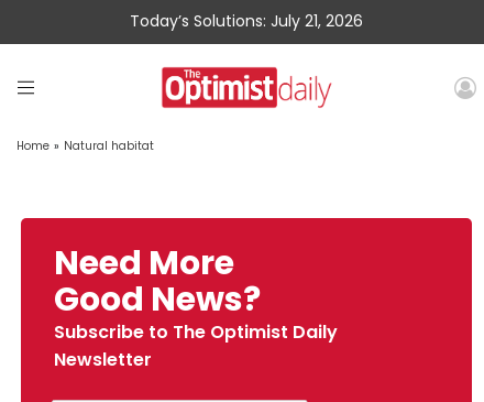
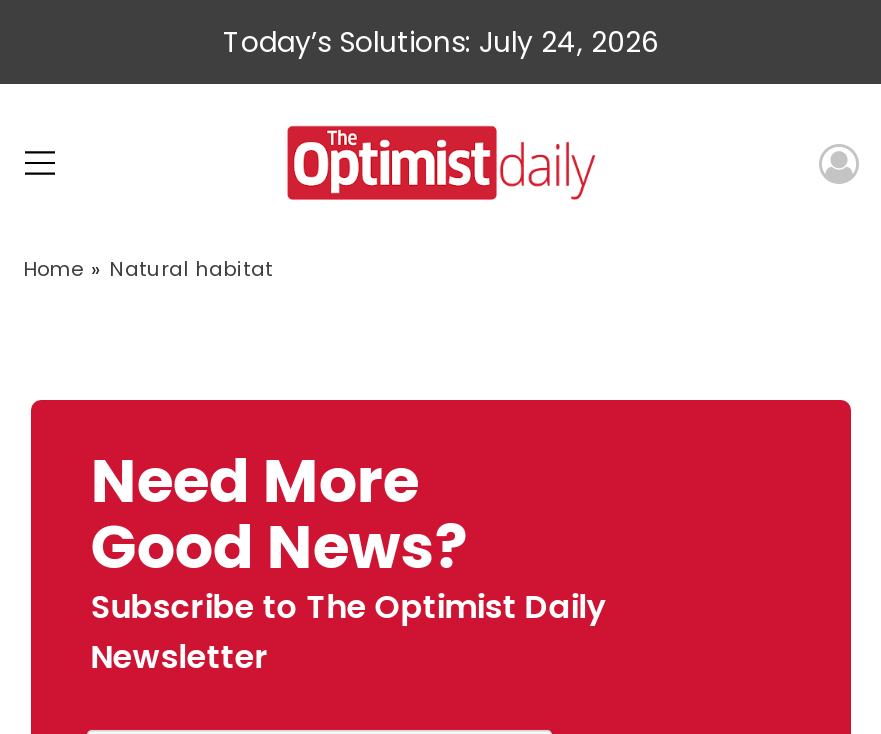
[130,10,363,32] Today’s Solutions: July 21, 2026 -> [223,22,659,62] Today’s Solutions: July 24, 2026

